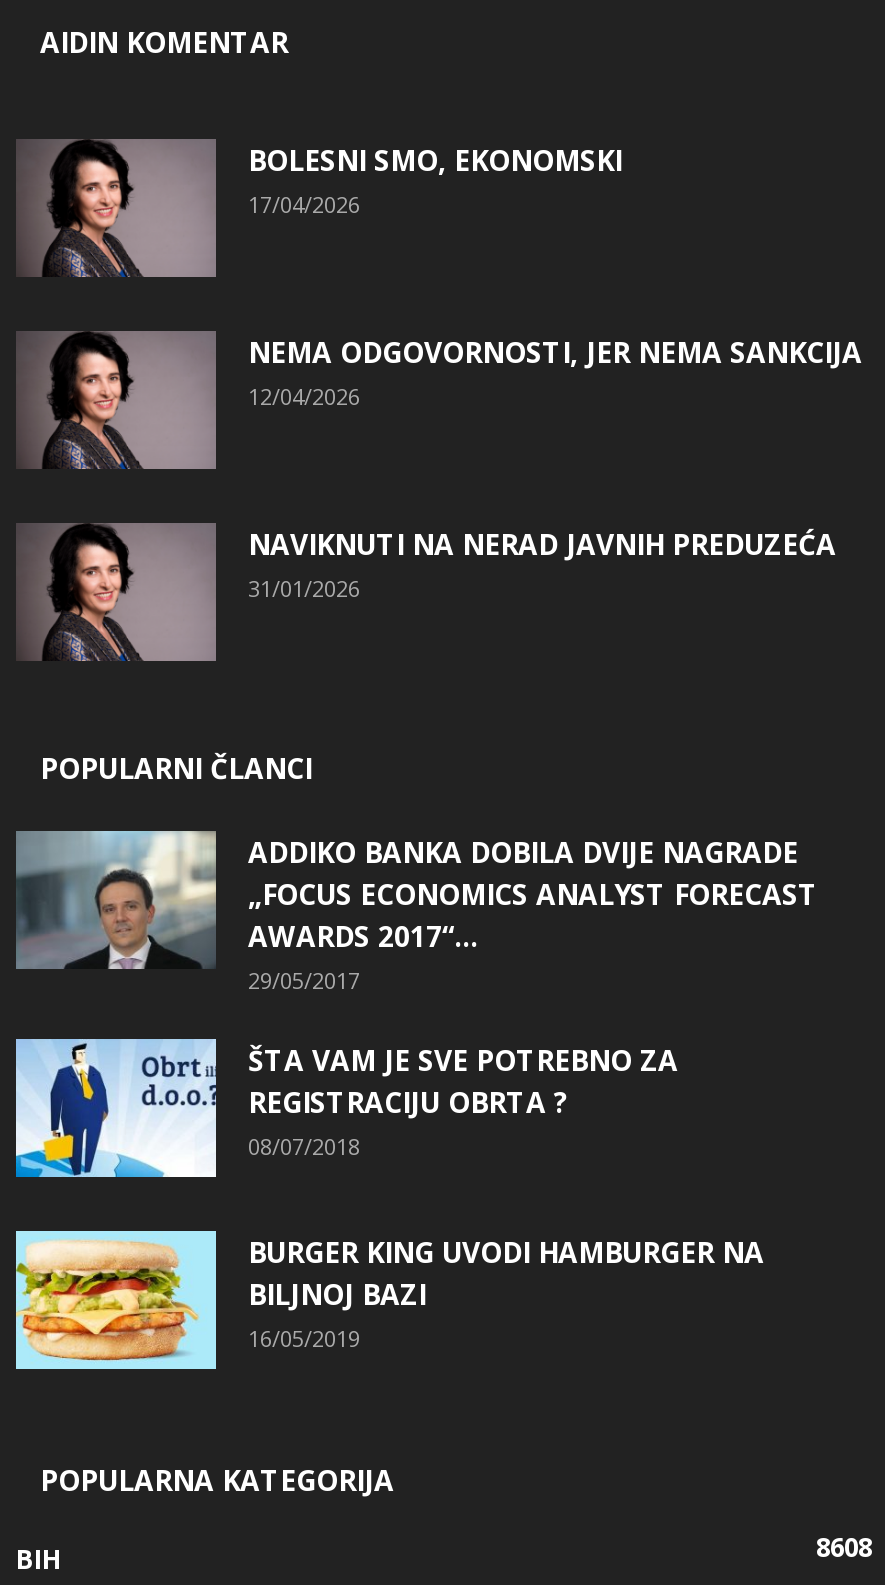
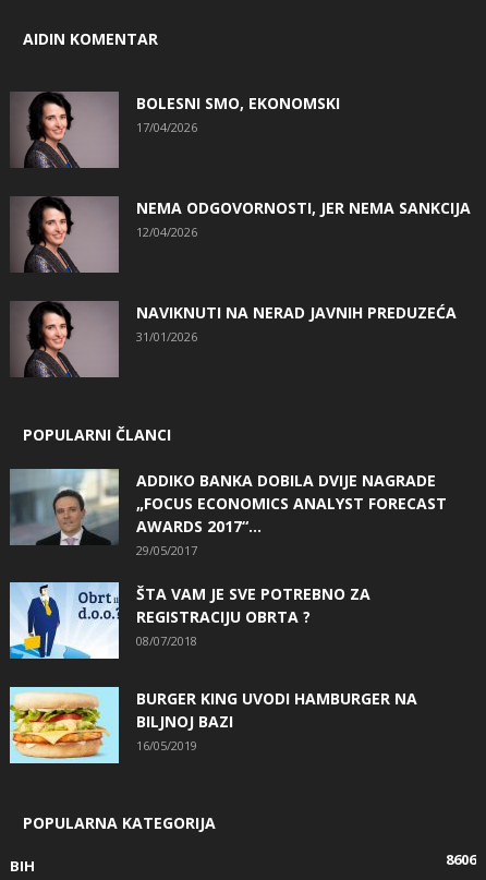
[816,1529,872,1565] 8608 -> [446,849,476,869] 8606

